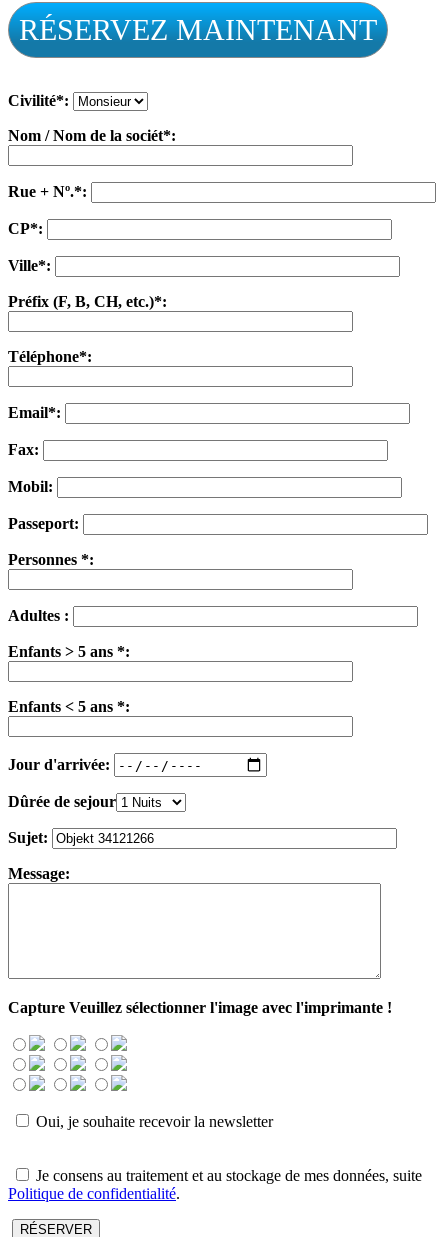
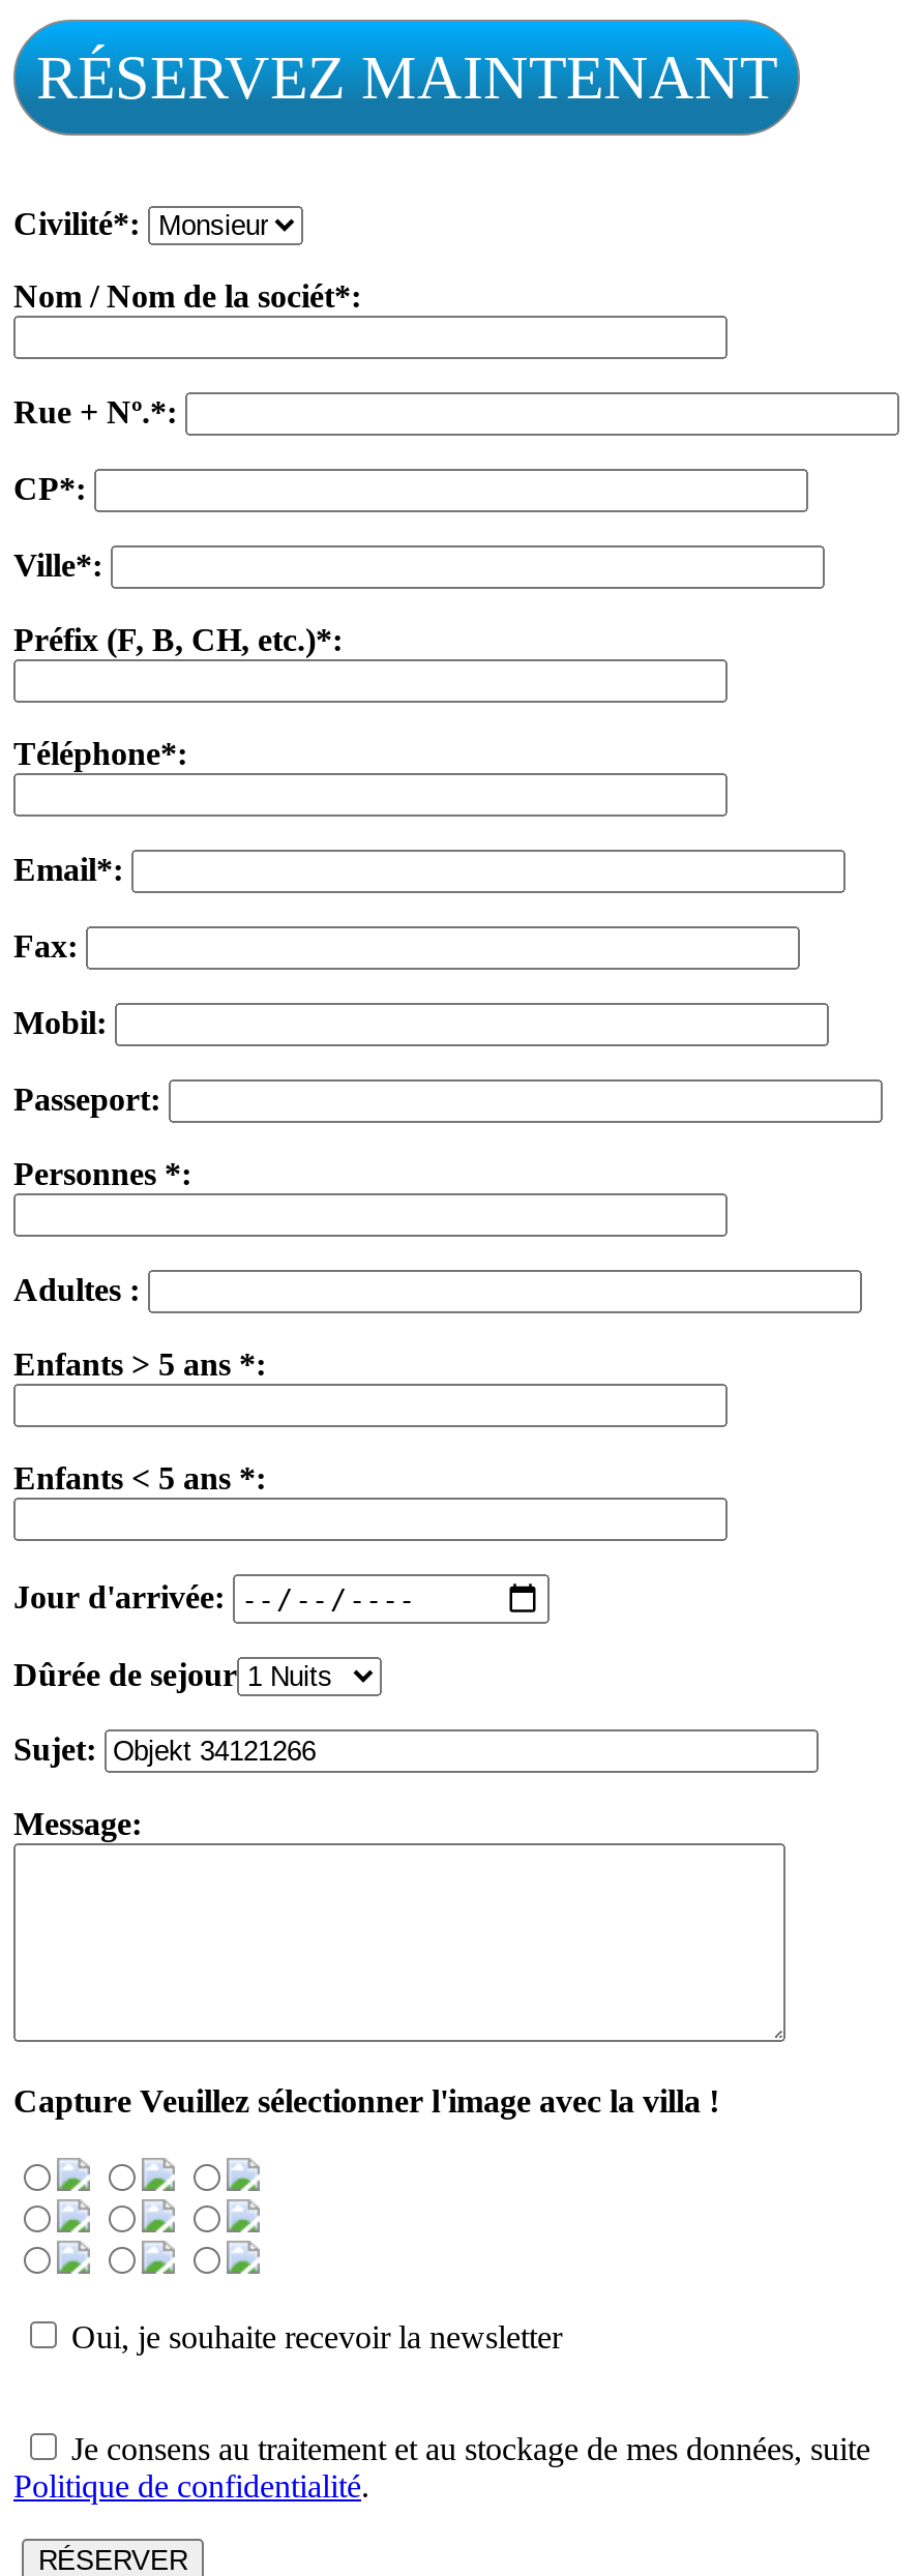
[8,999,392,1016] Capture Veuillez sélectionner l'image avec l'imprimante ! -> [13,2084,719,2119] Capture Veuillez sélectionner l'image avec la villa !

